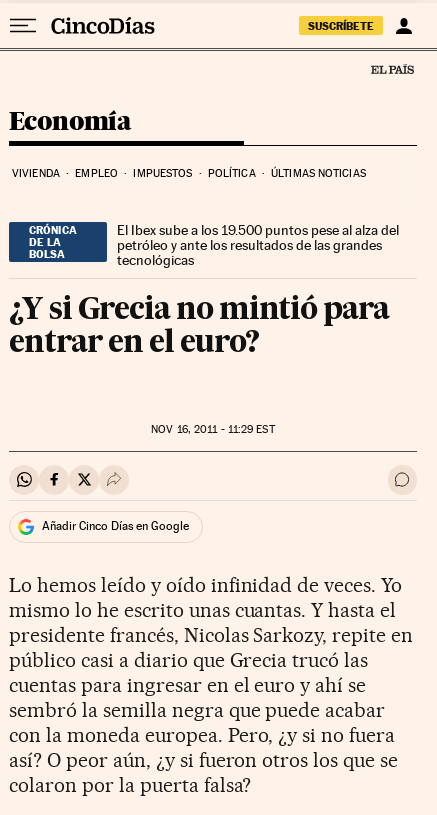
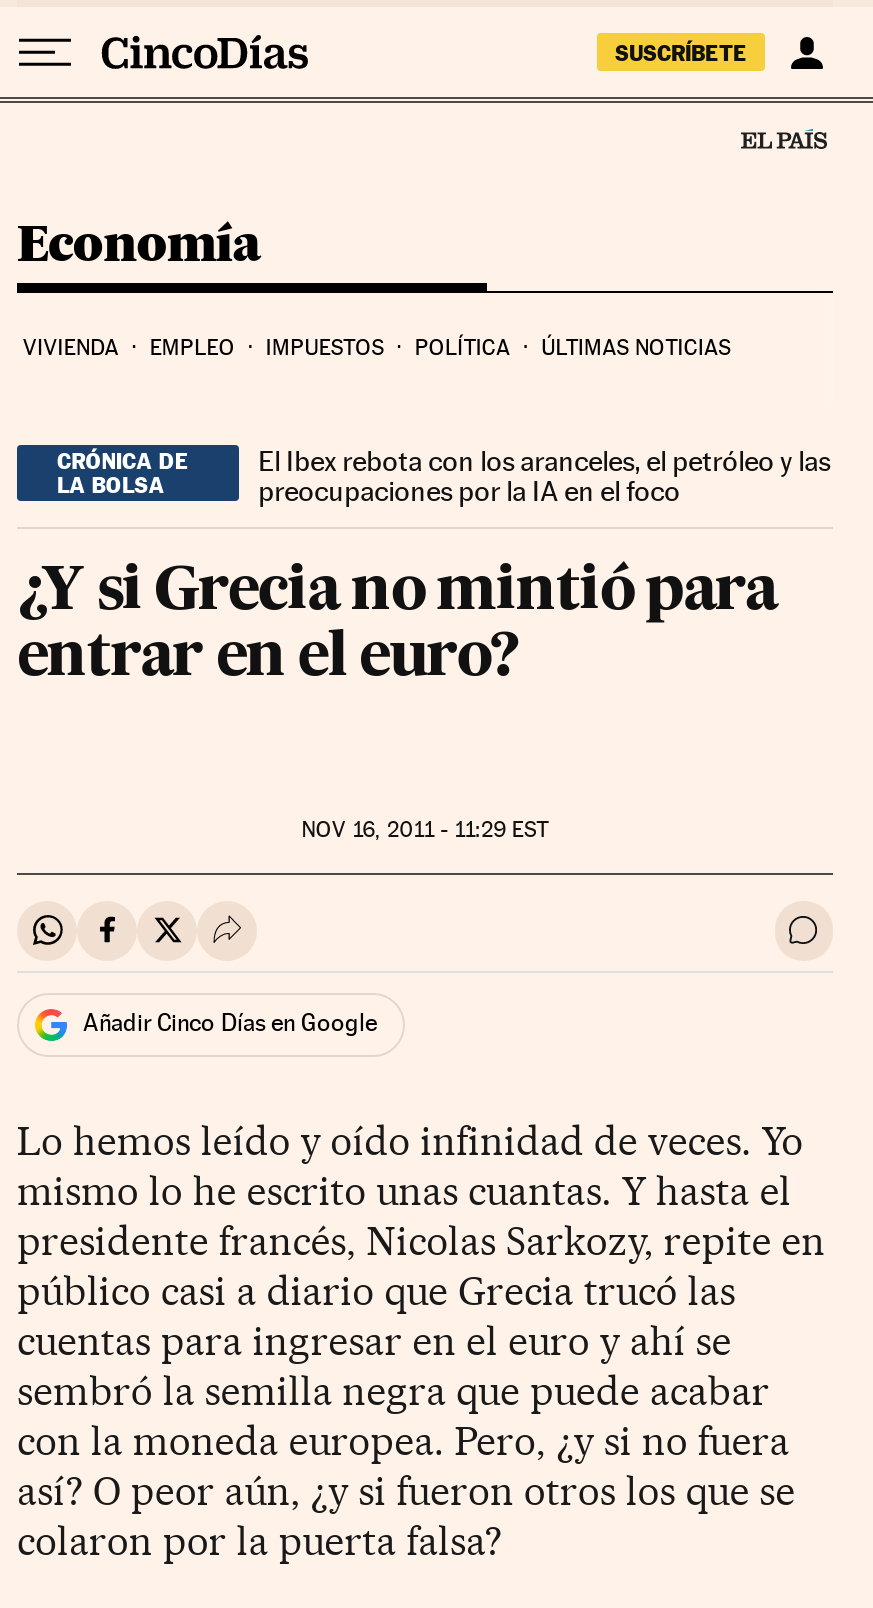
[117,222,399,268] El Ibex sube a los 19.500 puntos pese al alza del | petróleo y ante los resultados de las grandes | tecnológicas -> [258,444,830,506] El Ibex rebota con los aranceles, el petróleo y las | preocupaciones por la IA en el foco

